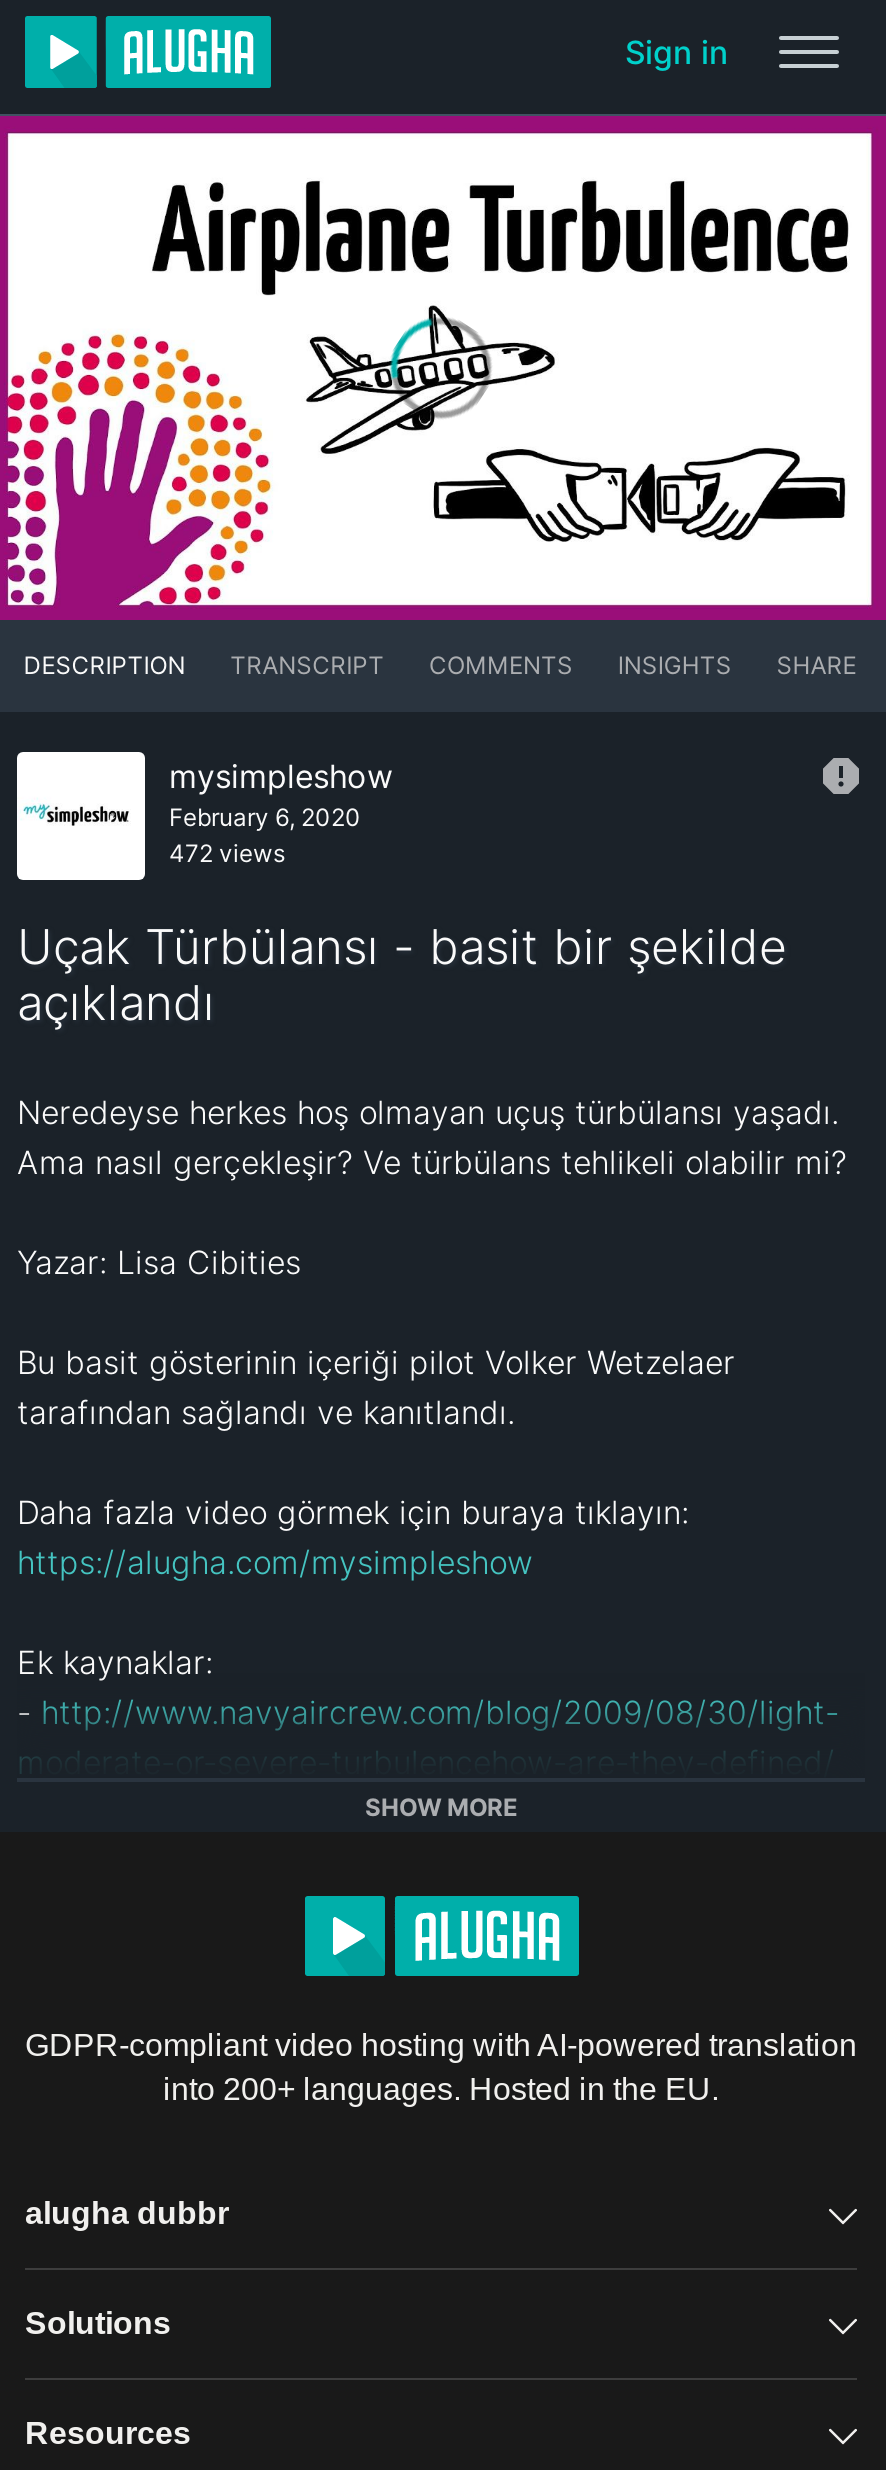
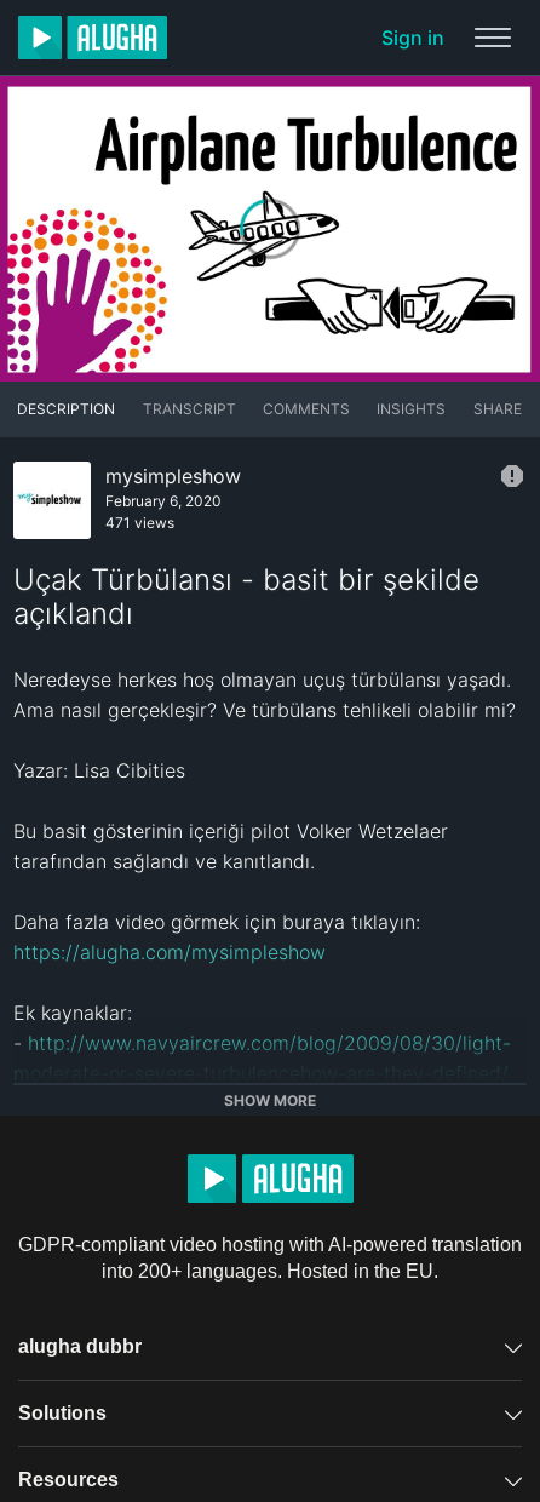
[169,839,285,869] 472 views -> [105,514,174,532] 471 views

